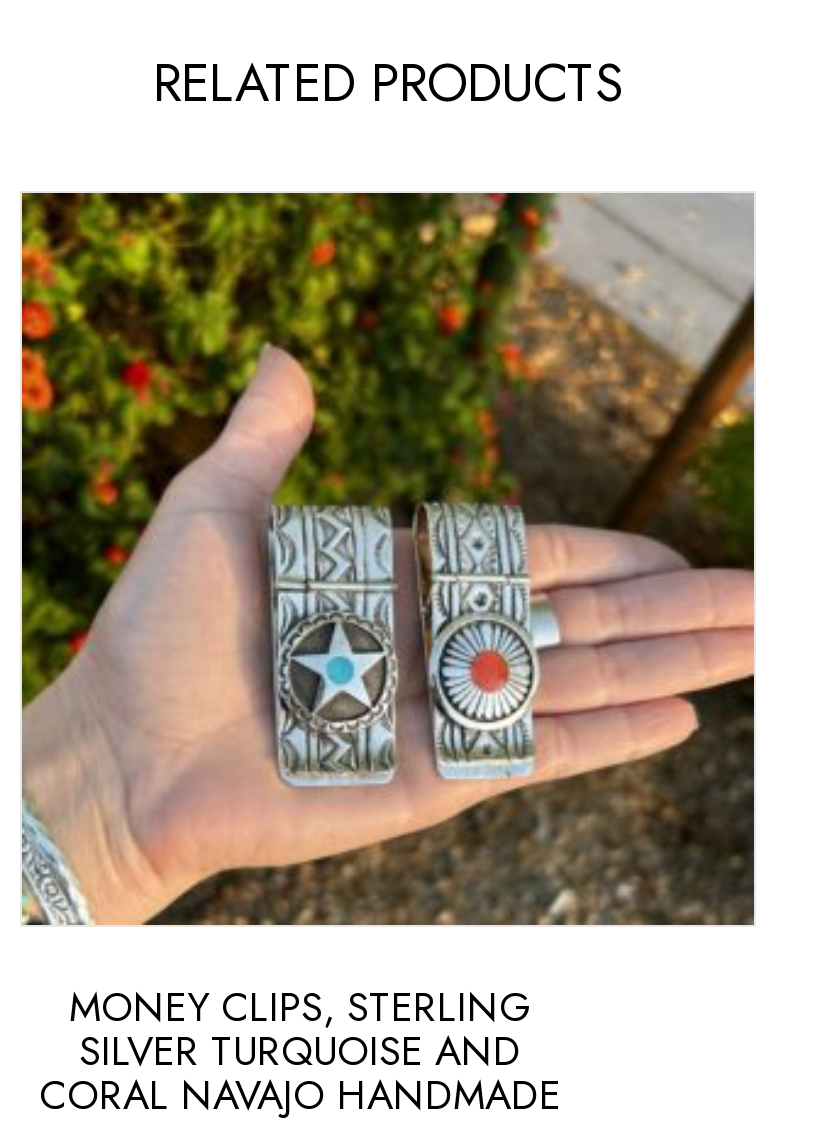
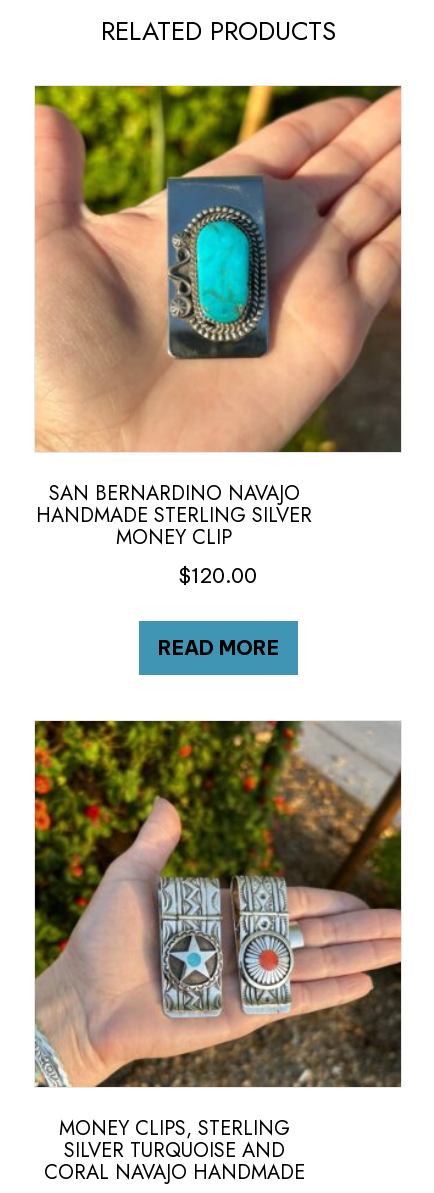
none -> [34,85,402,660] [image] | SAN BERNARDINO NAVAJO | HANDMADE STERLING SILVER | MONEY CLIP | $120.00 | READ MORE

